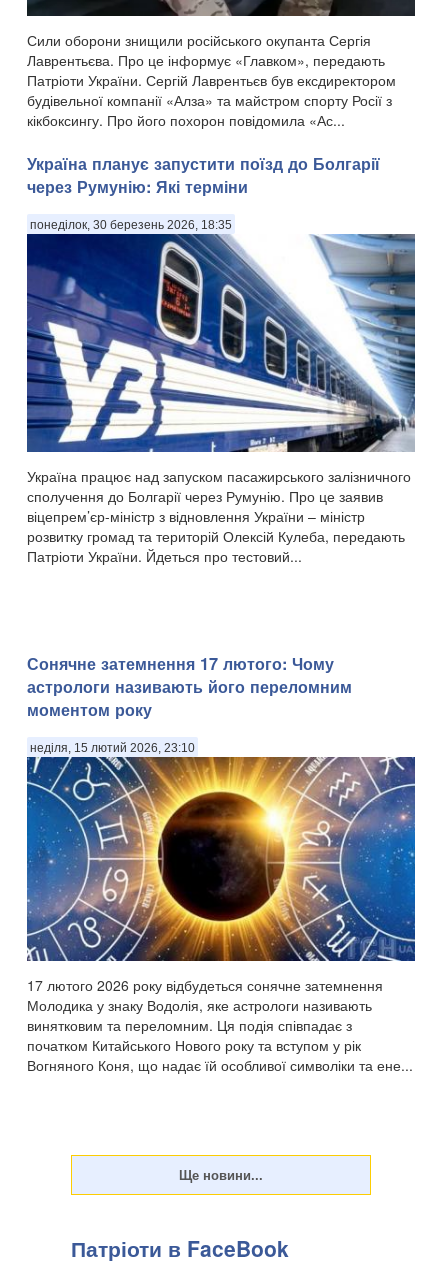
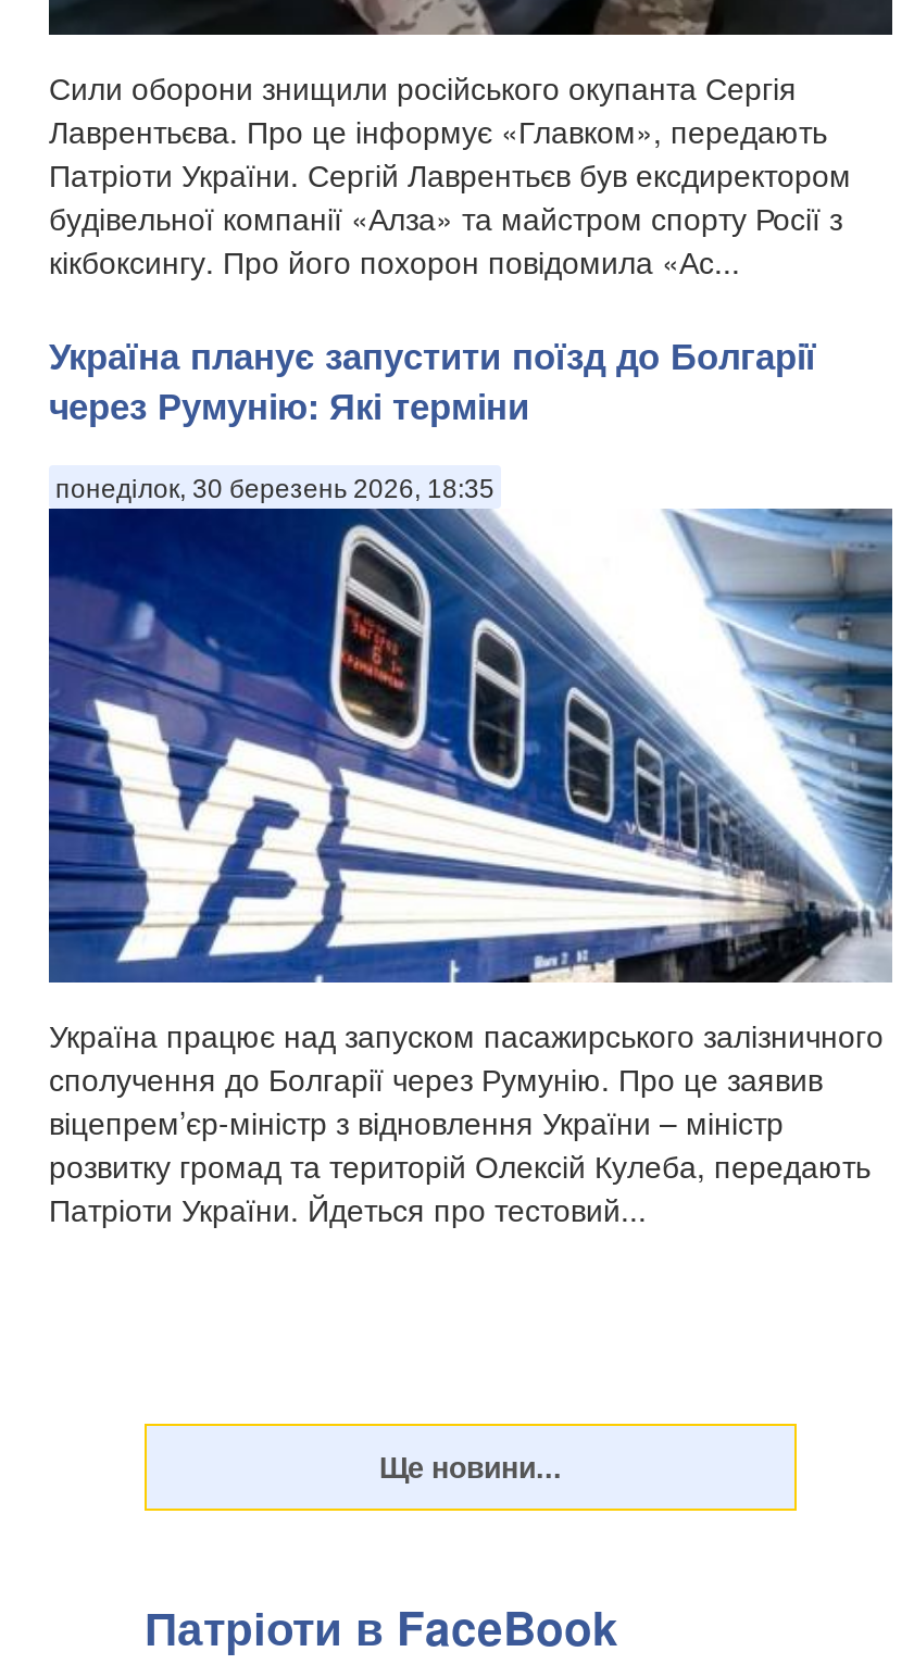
[27,652,352,755] Сонячне затемнення 17 лютого: Чому | астрологи називають його переломним | моментом року | неділя, 15 лютий 2026, 23:10 -> none
[26,756,416,1075] [image] | 17 лютого 2026 року відбудеться сонячне затемнення | Молодика у знаку Водолія, яке астрологи називають | винятковим та переломним. Ця подія співпадає з | початком Китайського Нового року та вступом у рік | Вогняного Коня, що надає їй особливої символіки та ене... -> none

